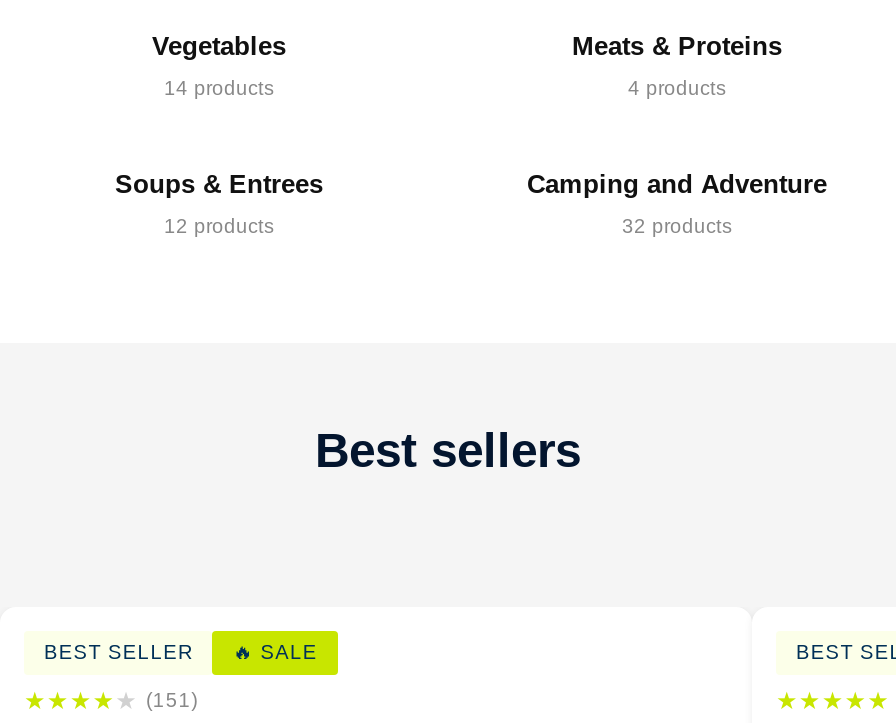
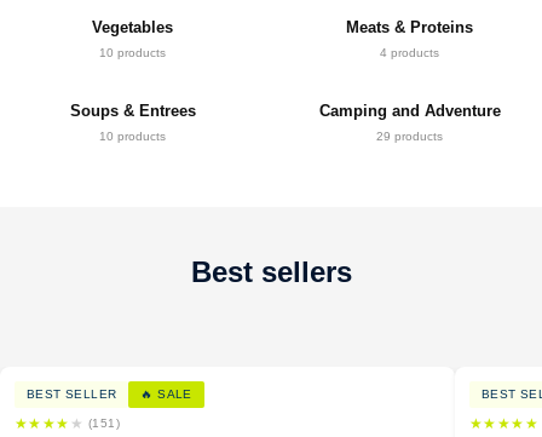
[164,77,274,99] 14 products -> [99,46,166,59] 10 products
[164,215,274,237] 12 products -> [99,130,166,143] 10 products
[622,215,732,237] 32 products -> [376,130,443,143] 29 products

